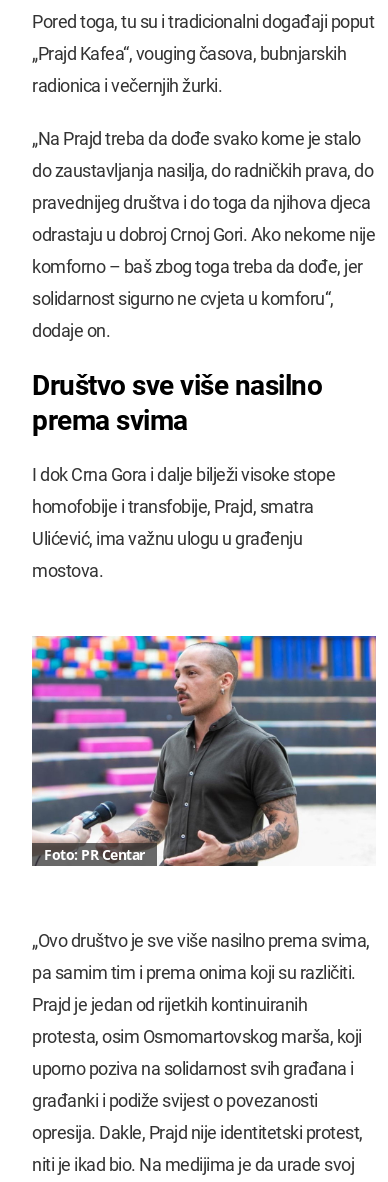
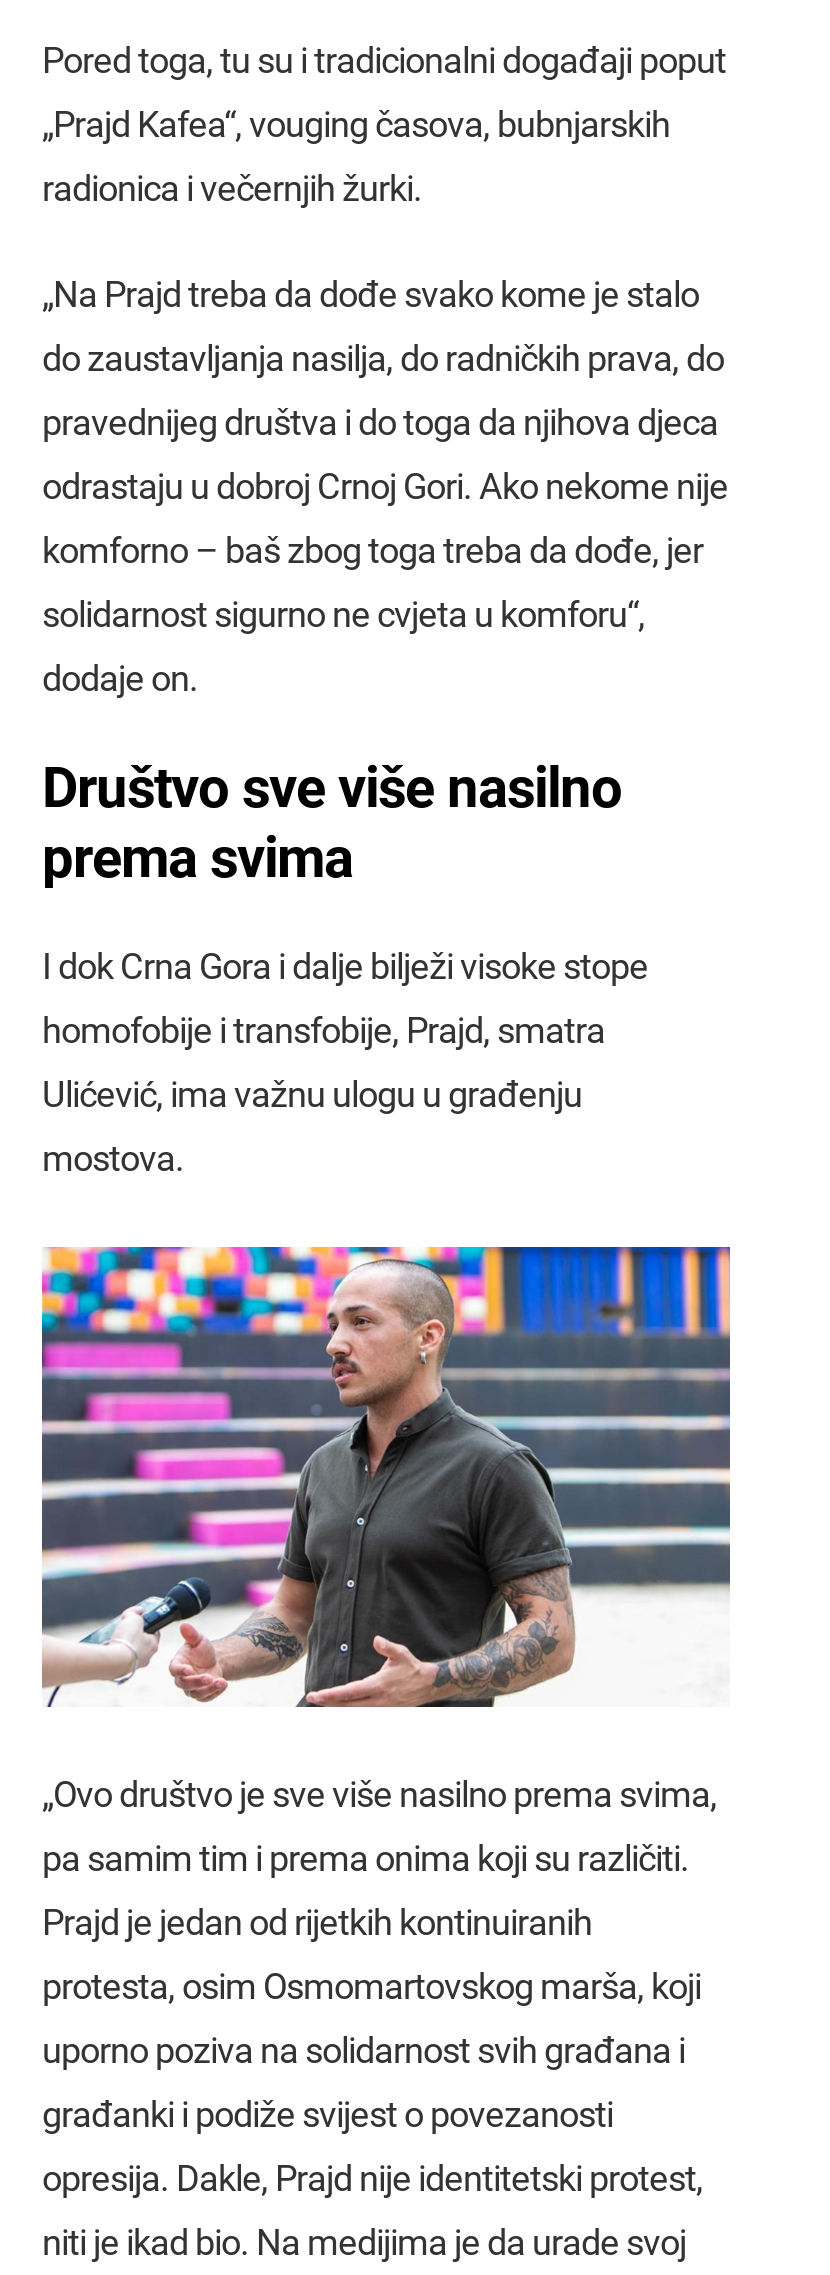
moved [31,635,377,867] -> [40,1245,732,1709]: [image]
[44,845,144,864] Foto: PR Centar -> none

